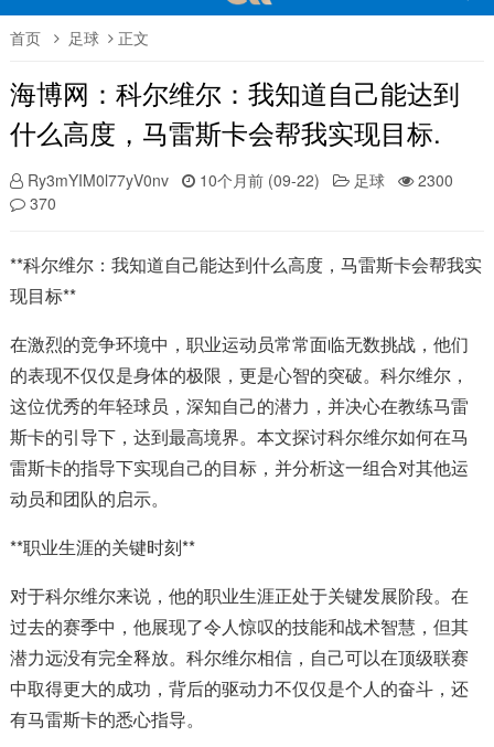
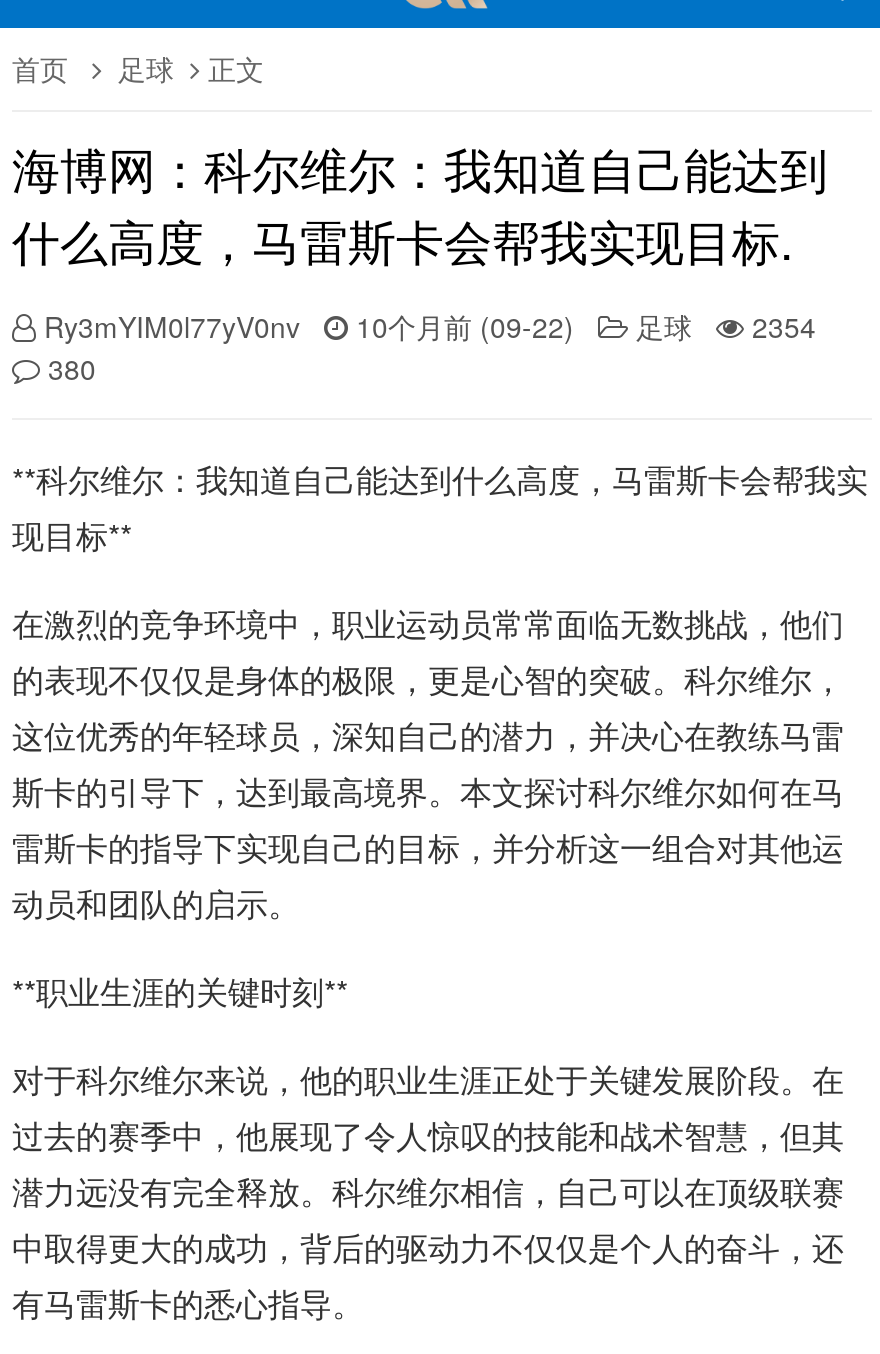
[28,169,453,191] Ry3mYIM0l77yV0nv 10个月前 (09-22) 足球 2300 -> [44,306,816,346] Ry3mYIM0l77yV0nv 10个月前 (09-22) 足球 2354
[30,192,56,214] 370 -> [48,348,96,388] 380

